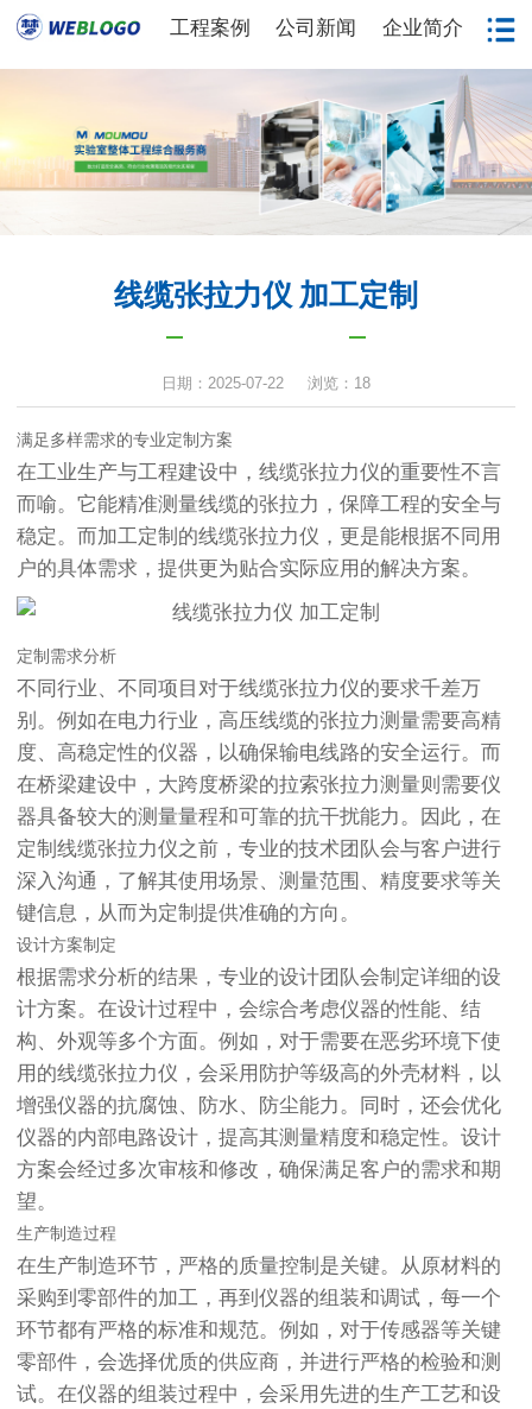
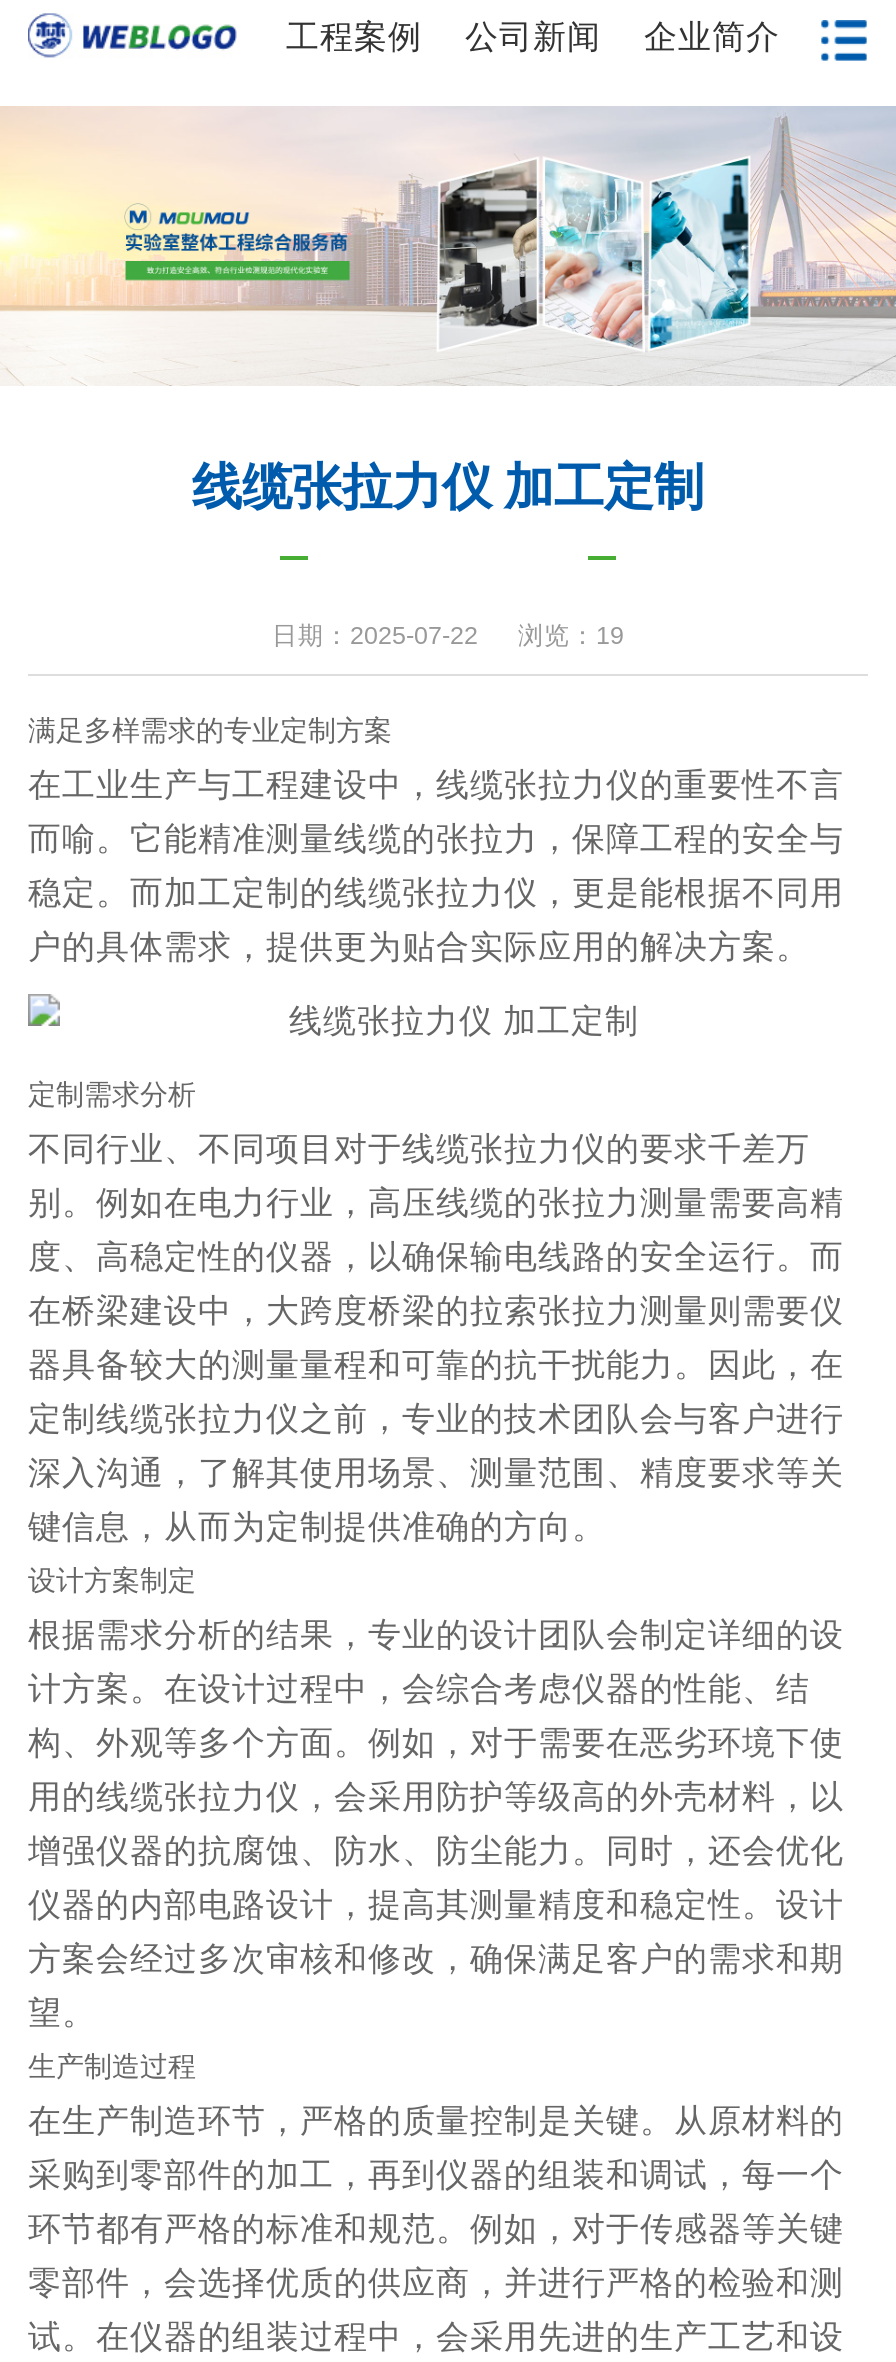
[161,375,370,392] 日期：2025-07-22 浏览：18 -> [272,622,624,650] 日期：2025-07-22 浏览：19

